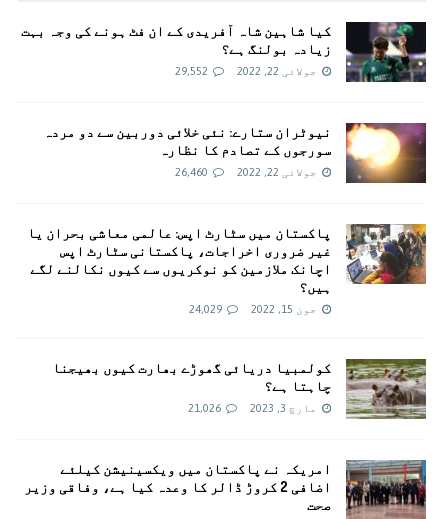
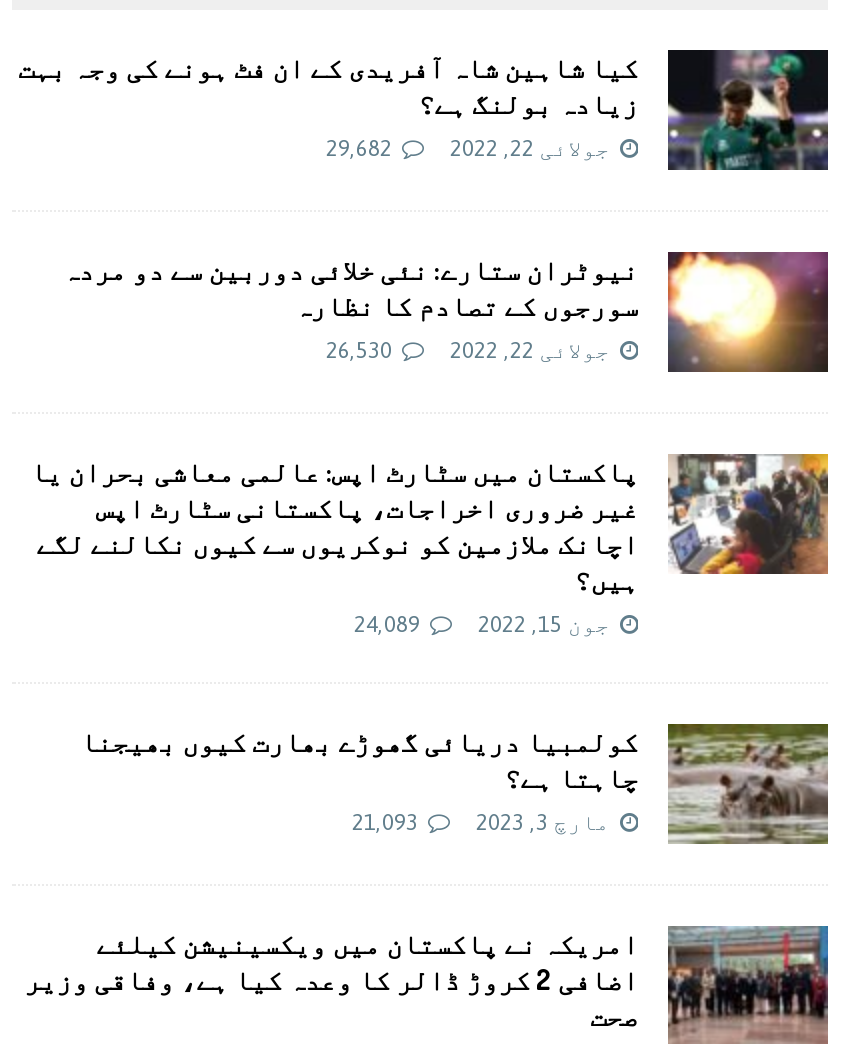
[175,64,208,76] 29,552 -> [326,135,392,159] 29,682
[175,165,208,177] 26,460 -> [326,337,392,361] 26,530
[189,302,222,314] 24,029 -> [354,611,420,635] 24,089
[188,401,221,413] 21,026 -> [352,809,418,833] 21,093

